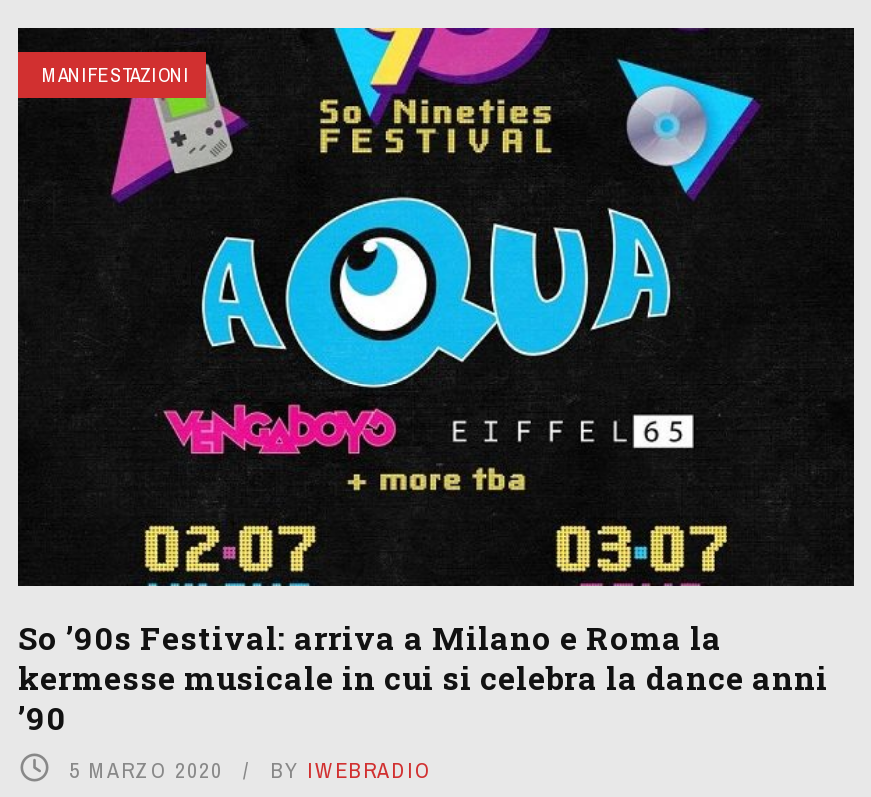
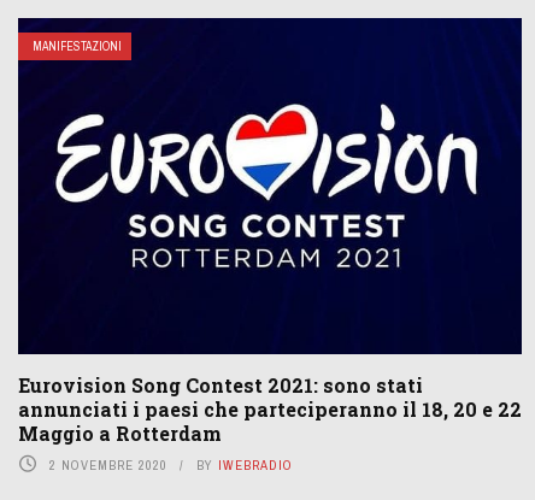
[18,25,854,783] [image] | So ’90s Festival: arriva a Milano e Roma la | kermesse musicale in cui si celebra la dance anni | ’90 | 5 MARZO 2020 -> [18,17,522,473] [image] | Eurovision Song Contest 2021: sono stati | annunciati i paesi che parteciperanno il 18, 20 e 22 | Maggio a Rotterdam | 2 NOVEMBRE 2020

